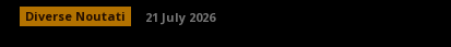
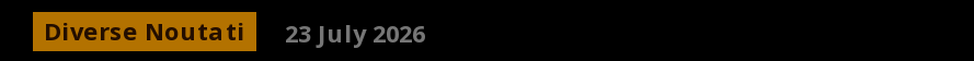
[25,8,215,25] Diverse Noutati 21 July 2026 -> [44,15,425,49] Diverse Noutati 23 July 2026

